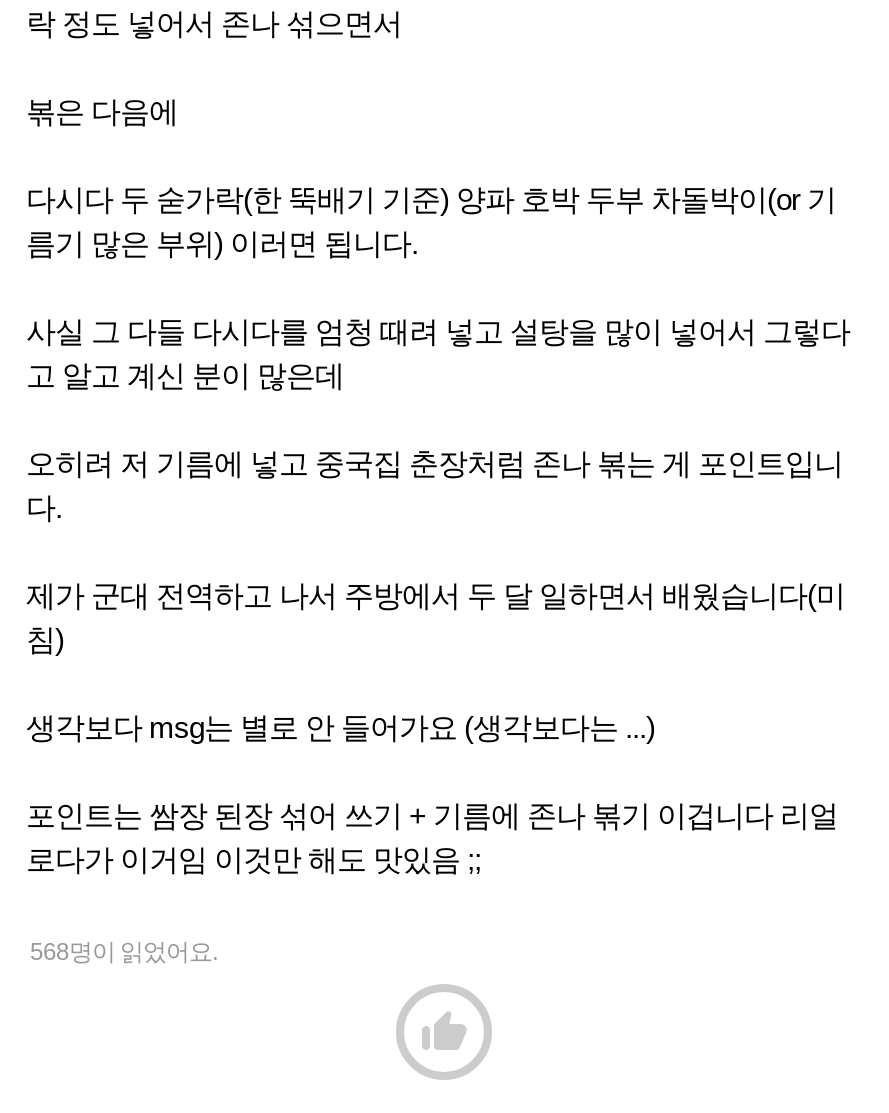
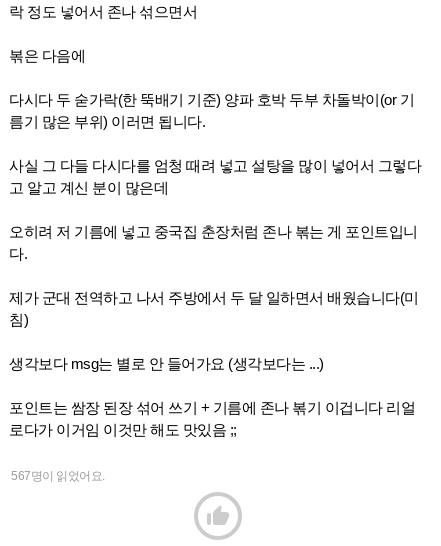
[30,938,217,966] 568명이 읽었어요. -> [11,469,104,483] 567명이 읽었어요.

